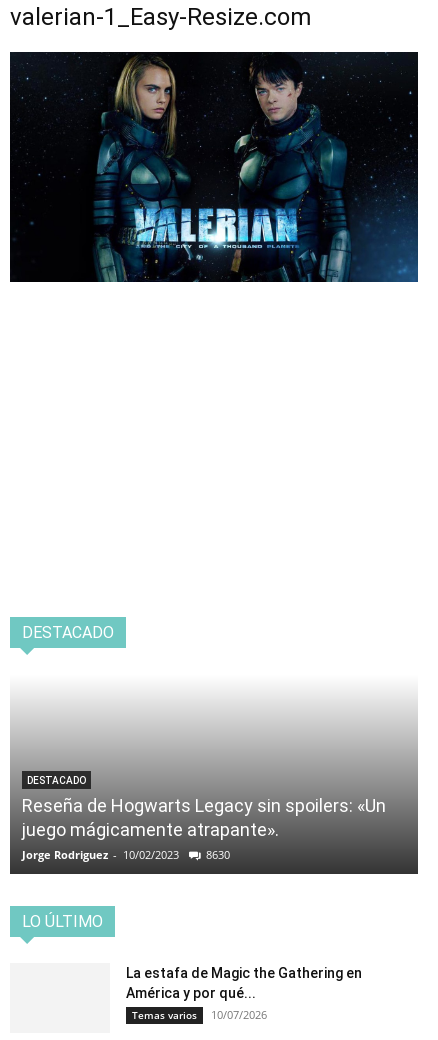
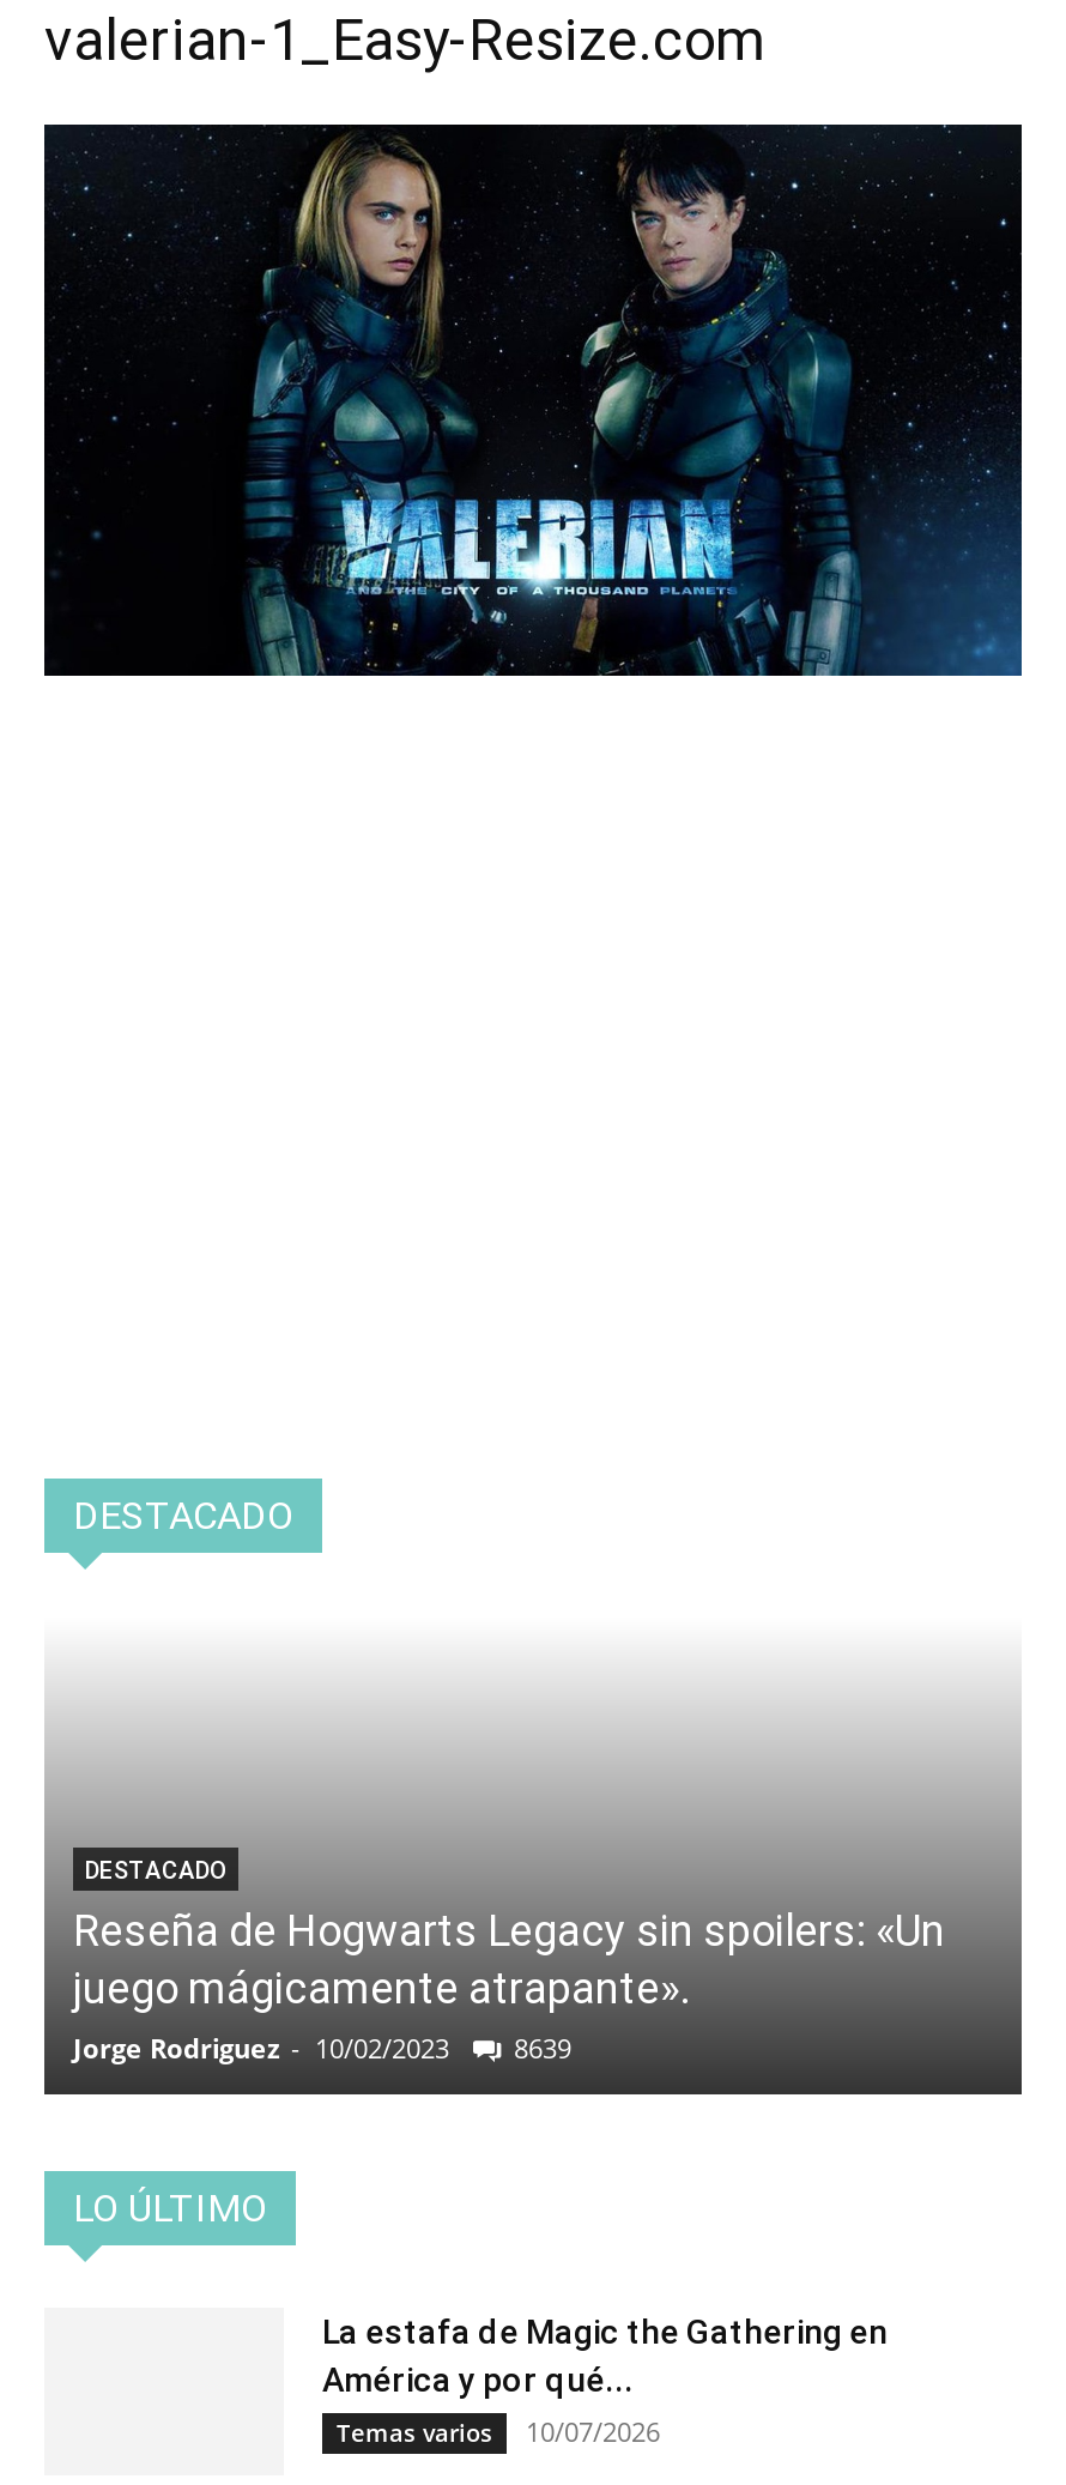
[22,846,230,861] Jorge Rodriguez - 10/02/2023 8630 -> [73,2028,571,2064] Jorge Rodriguez - 10/02/2023 8639

